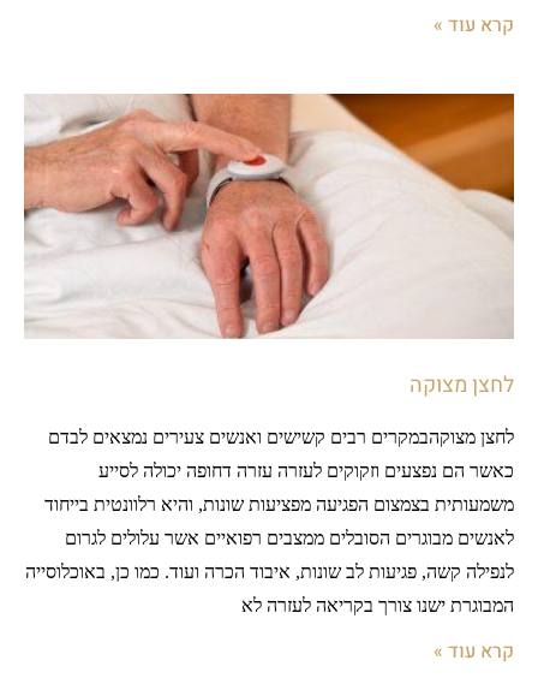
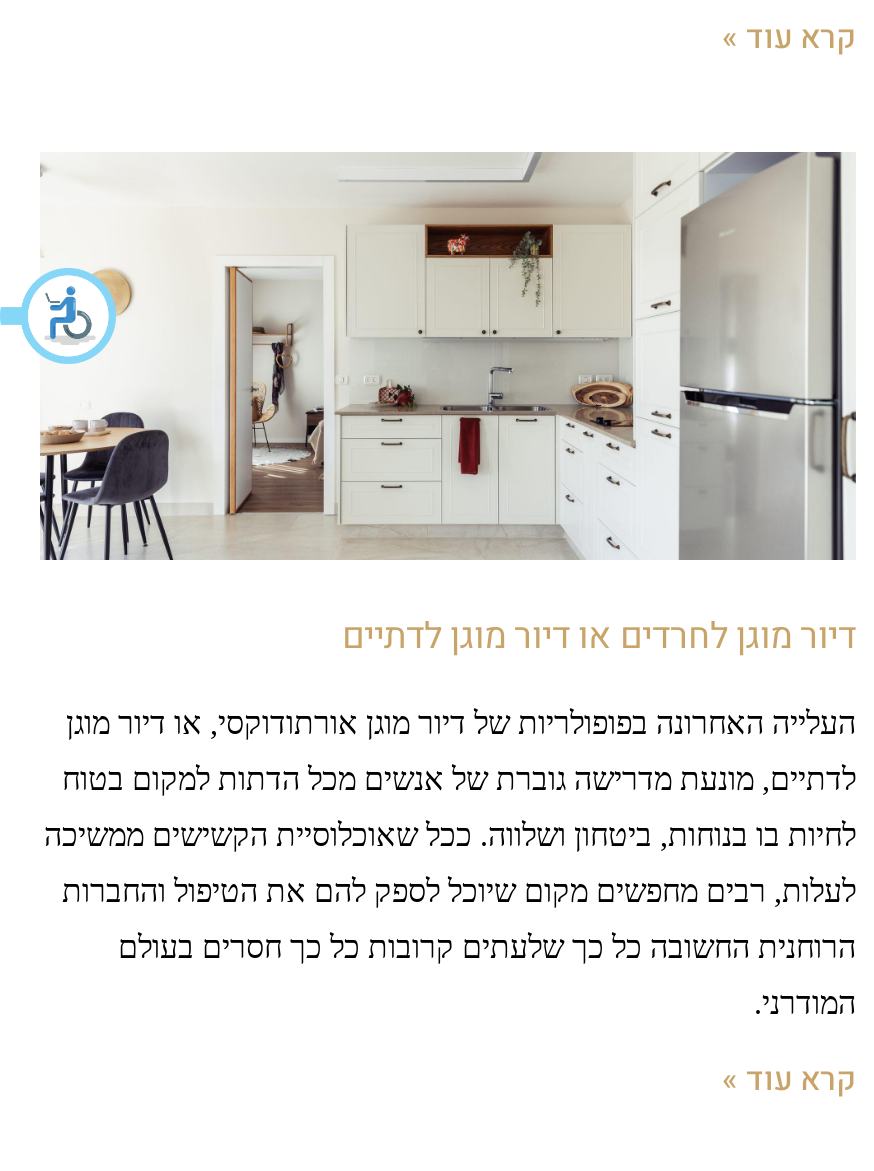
[4,93,515,401] [image] | לחצן מצוקה -> [6,150,858,664] [image] | דיור מוגן לחרדים או דיור מוגן לדתיים
[48,427,514,447] לחצן מצוקהבמקרים רבים קשישים ואנשים צעירים נמצאים לבדם -> [66,706,856,740] העלייה האחרונה בפופולריות של דיור מוגן אורתודוקסי, או דיור מוגן
[98,460,514,481] כאשר הם נפצעים וזקוקים לעזרה עזרה דחופה יכולה לסייע -> [62,762,856,796] לדתיים, מונעת מדרישה גוברת של אנשים מכל הדתות למקום בטוח
[44,494,514,514] משמעותית בצמצום הפגיעה מפציעות שונות, והיא רלוונטית בייחוד -> [44,818,856,852] לחיות בו בנוחות, ביטחון ושלווה. ככל שאוכלוסיית הקשישים ממשיכה
[65,528,514,548] לאנשים מבוגרים הסובלים ממצבים רפואיים אשר עלולים לגרום -> [62,874,856,908] לעלות, רבים מחפשים מקום שיוכל לספק להם את הטיפול והחברות
[25,561,514,582] לנפילה קשה, פגיעות לב שונות, איבוד הכרה ועוד. כמו כן, באוכלוסייה -> [118,930,856,964] הרוחנית החשובה כל כך שלעתים קרובות כל כך חסרים בעולם
[241,595,514,615] המבוגרת ישנו צורך בקריאה לעזרה לא -> [754,986,856,1020] המודרני.

